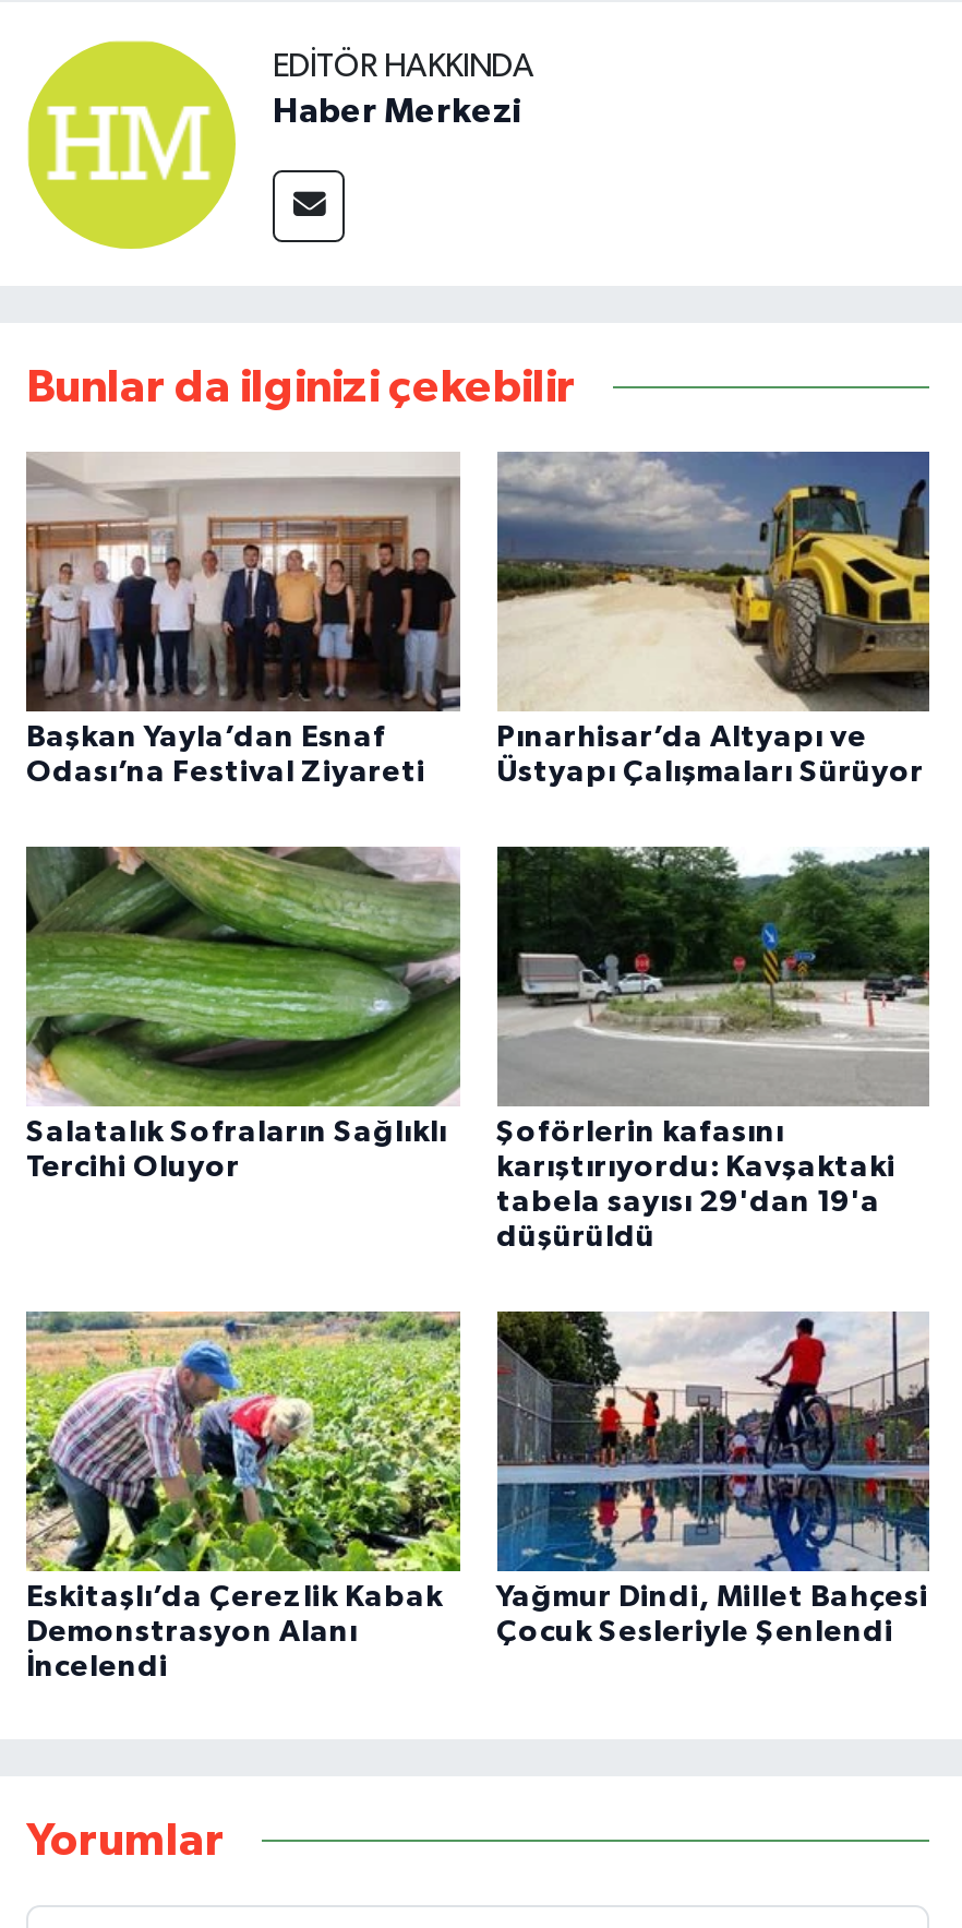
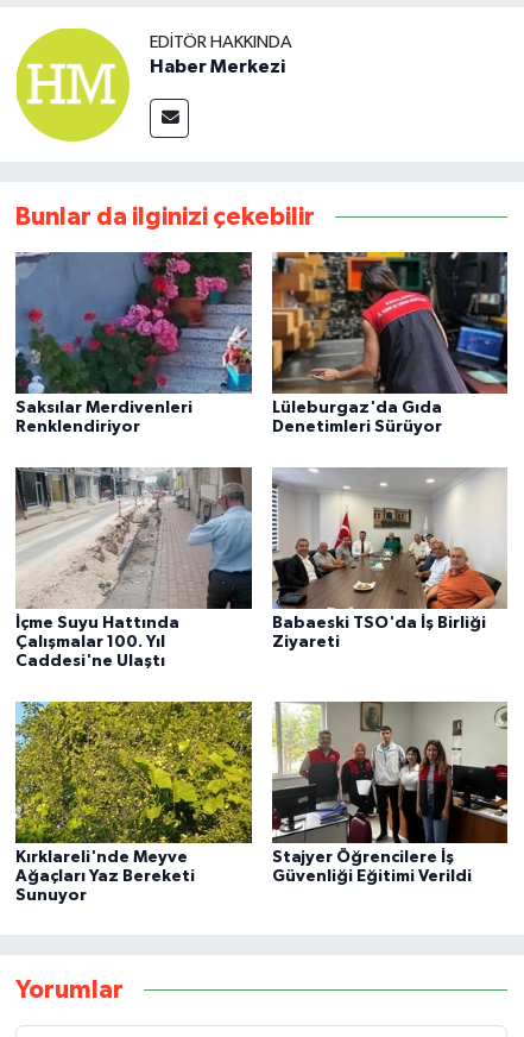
[24,452,460,788] [image] | Başkan Yayla’dan Esnaf | Odası’na Festival Ziyareti -> [14,251,253,435] [image] | Saksılar Merdivenleri | Renklendiriyor
[496,450,931,788] [image] | Pınarhisar’da Altyapı ve | Üstyapı Çalışmaları Sürüyor -> [271,251,509,435] [image] | Lüleburgaz'da Gıda | Denetimleri Sürüyor
[26,845,462,1183] [image] | Salatalık Sofraların Sağlıklı | Tercihi Oluyor -> [15,466,252,670] [image] | İçme Suyu Hattında | Çalışmalar 100. Yıl | Caddesi'ne Ulaştı
[495,845,931,1253] [image] | Şoförlerin kafasını | karıştırıyordu: Kavşaktaki | tabela sayısı 29'dan 19'a | düşürüldü -> [272,466,507,651] [image] | Babaeski TSO'da İş Birliği | Ziyareti
[26,1312,462,1682] [image] | Eskitaşlı’da Çerezlik Kabak | Demonstrasyon Alanı | İncelendi -> [15,700,252,904] [image] | Kırklareli'nde Meyve | Ağaçları Yaz Bereketi | Sunuyor
[495,1312,931,1647] [image] | Yağmur Dindi, Millet Bahçesi | Çocuk Sesleriyle Şenlendi -> [271,700,507,885] [image] | Stajyer Öğrencilere İş | Güvenliği Eğitimi Verildi

